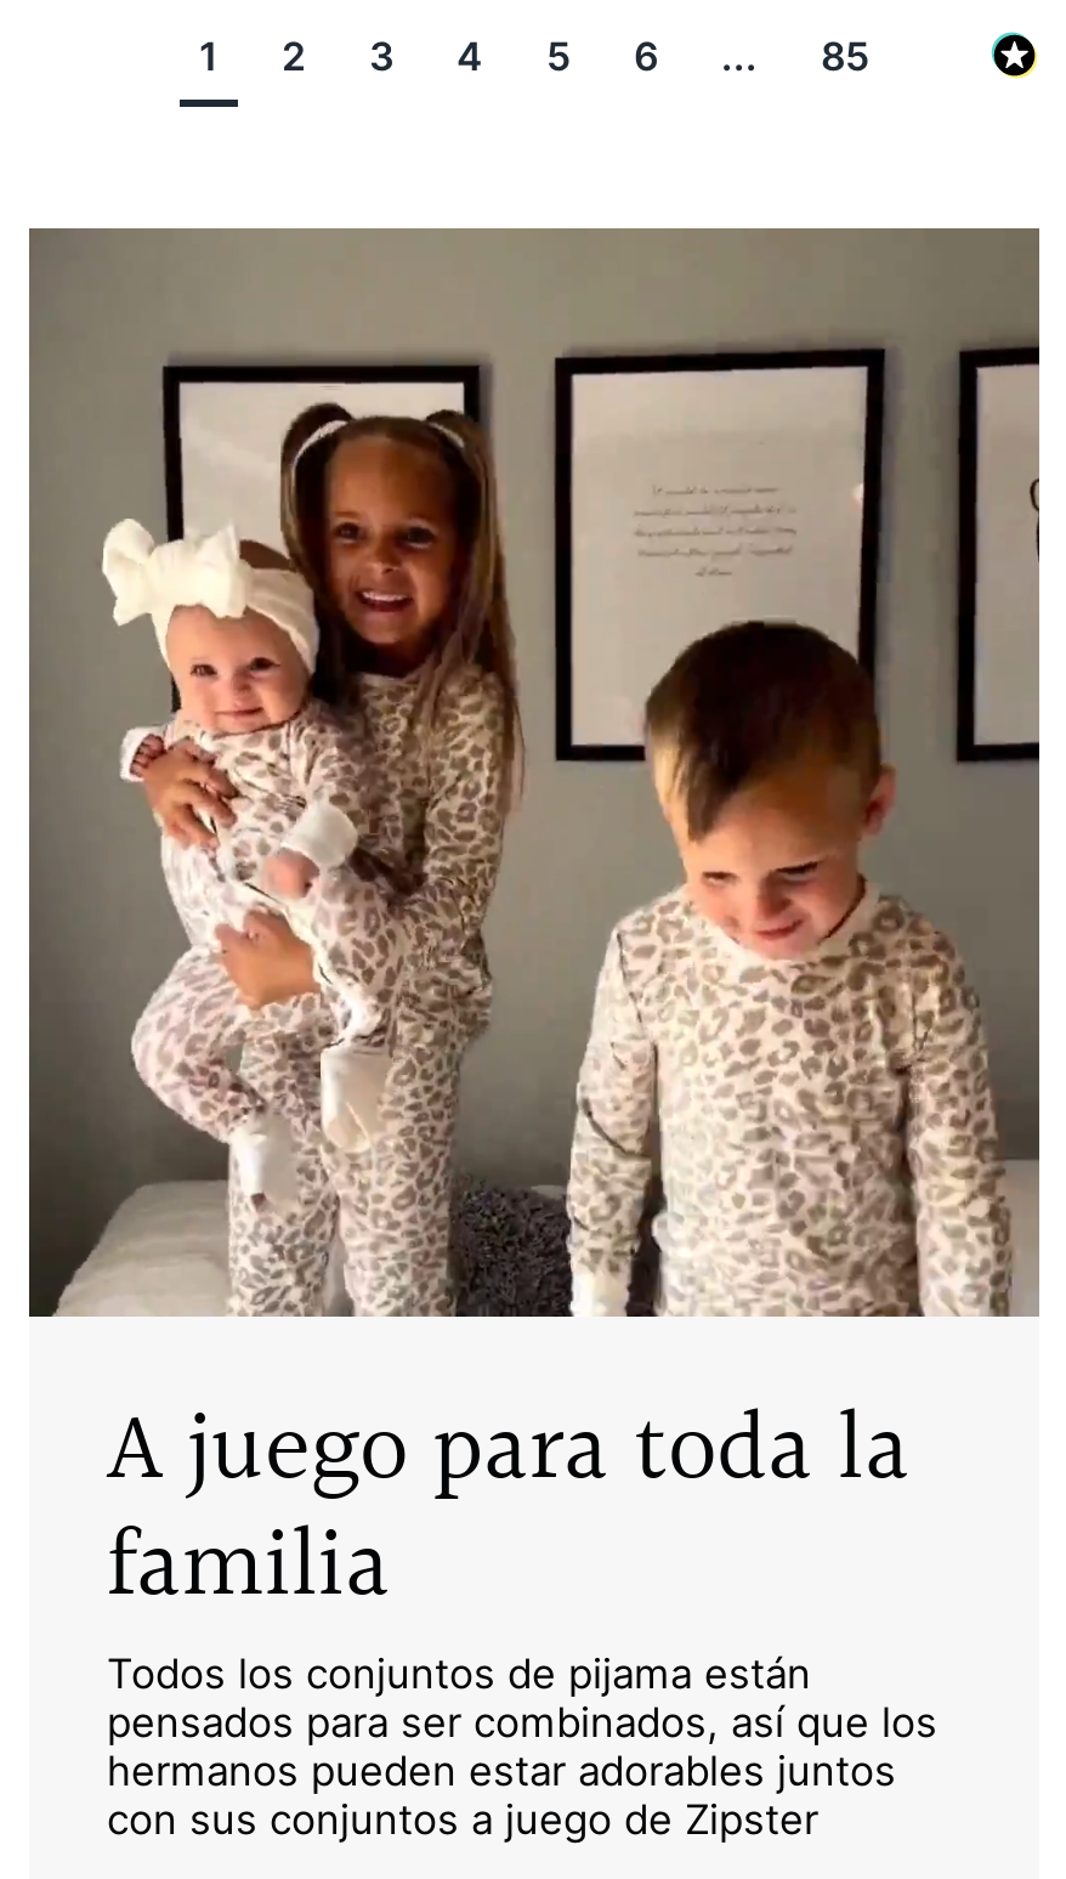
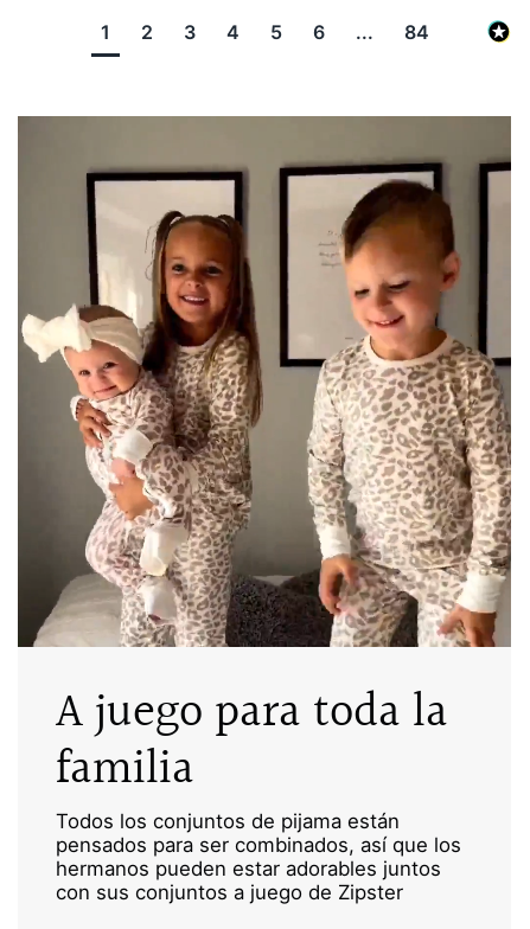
[821,32,869,80] 85 -> [404,20,429,44] 84
[39,321,1042,1319] [image] -> [21,160,512,648] [image]

